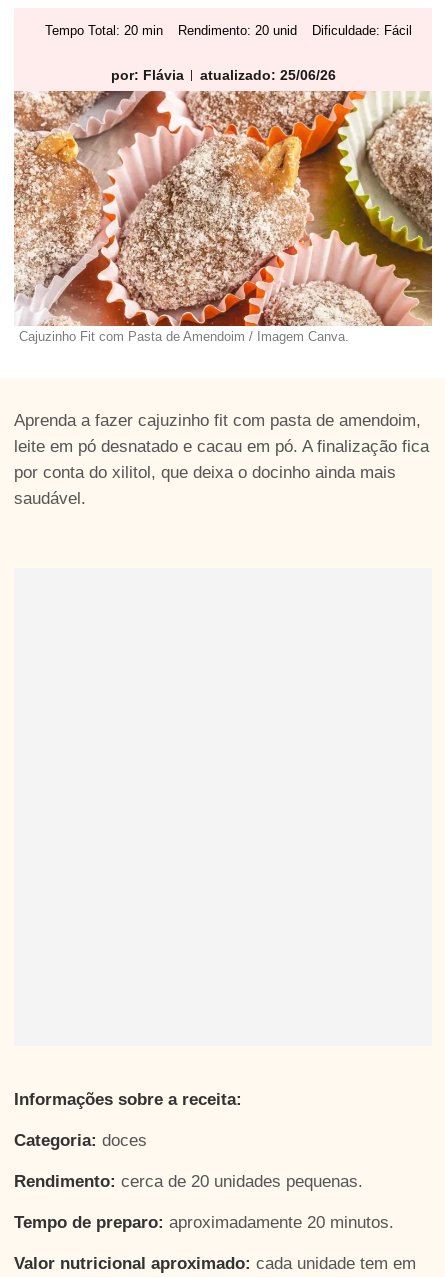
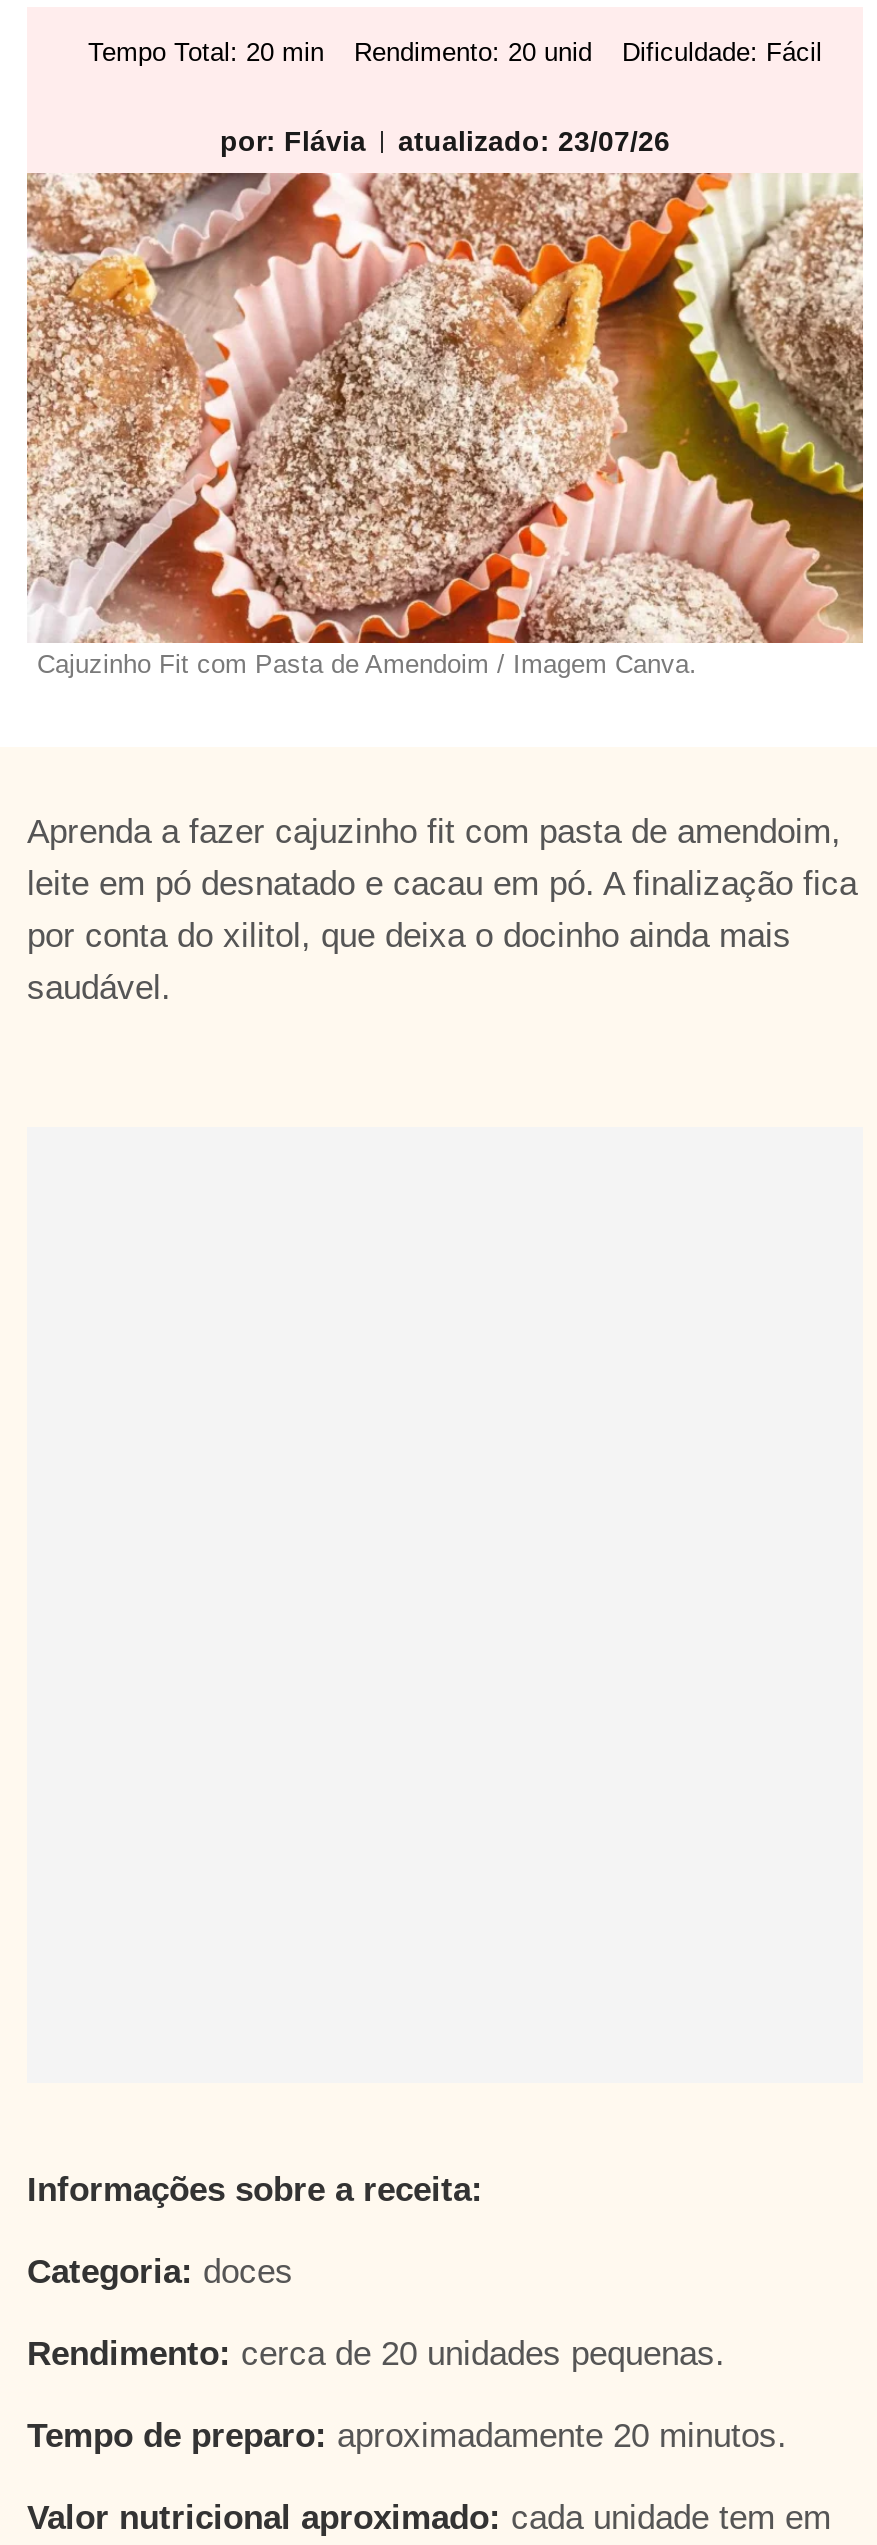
[110,67,335,83] por: Flávia atualizado: 25/06/26 -> [220,125,670,157] por: Flávia atualizado: 23/07/26

